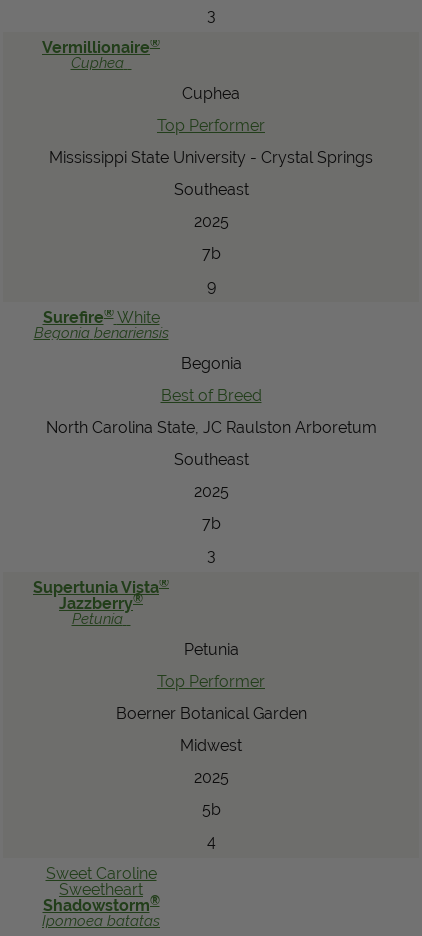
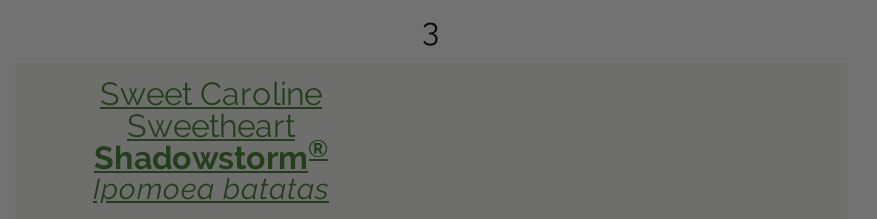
[33,36,376,851] Vermillionaire® | Cuphea | Cuphea | Top Performer | Mississippi State University - Crystal Springs | Southeast | 2025 | 7b | 9 | Surefire® White | Begonia benariensis | Begonia | Best of Breed | North Carolina State, JC Raulston Arboretum | Southeast | 2025 | 7b | 3 | Supertunia Vista® | Jazzberry® | Petunia | Petunia | Top Performer | Boerner Botanical Garden | Midwest | 2025 | 5b | 4 -> none

